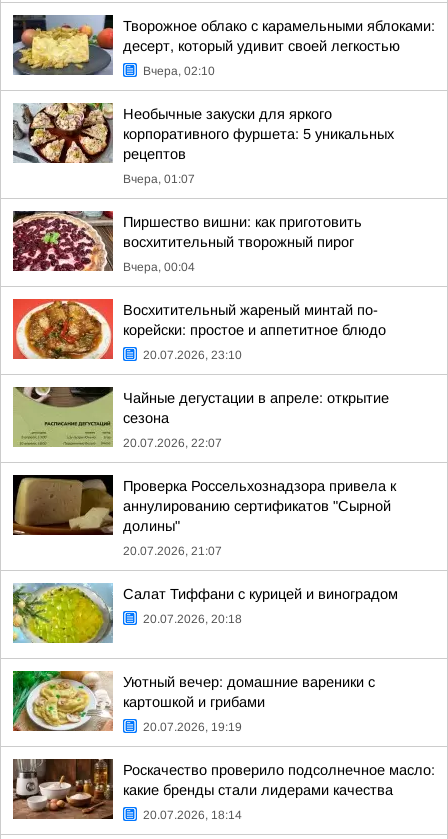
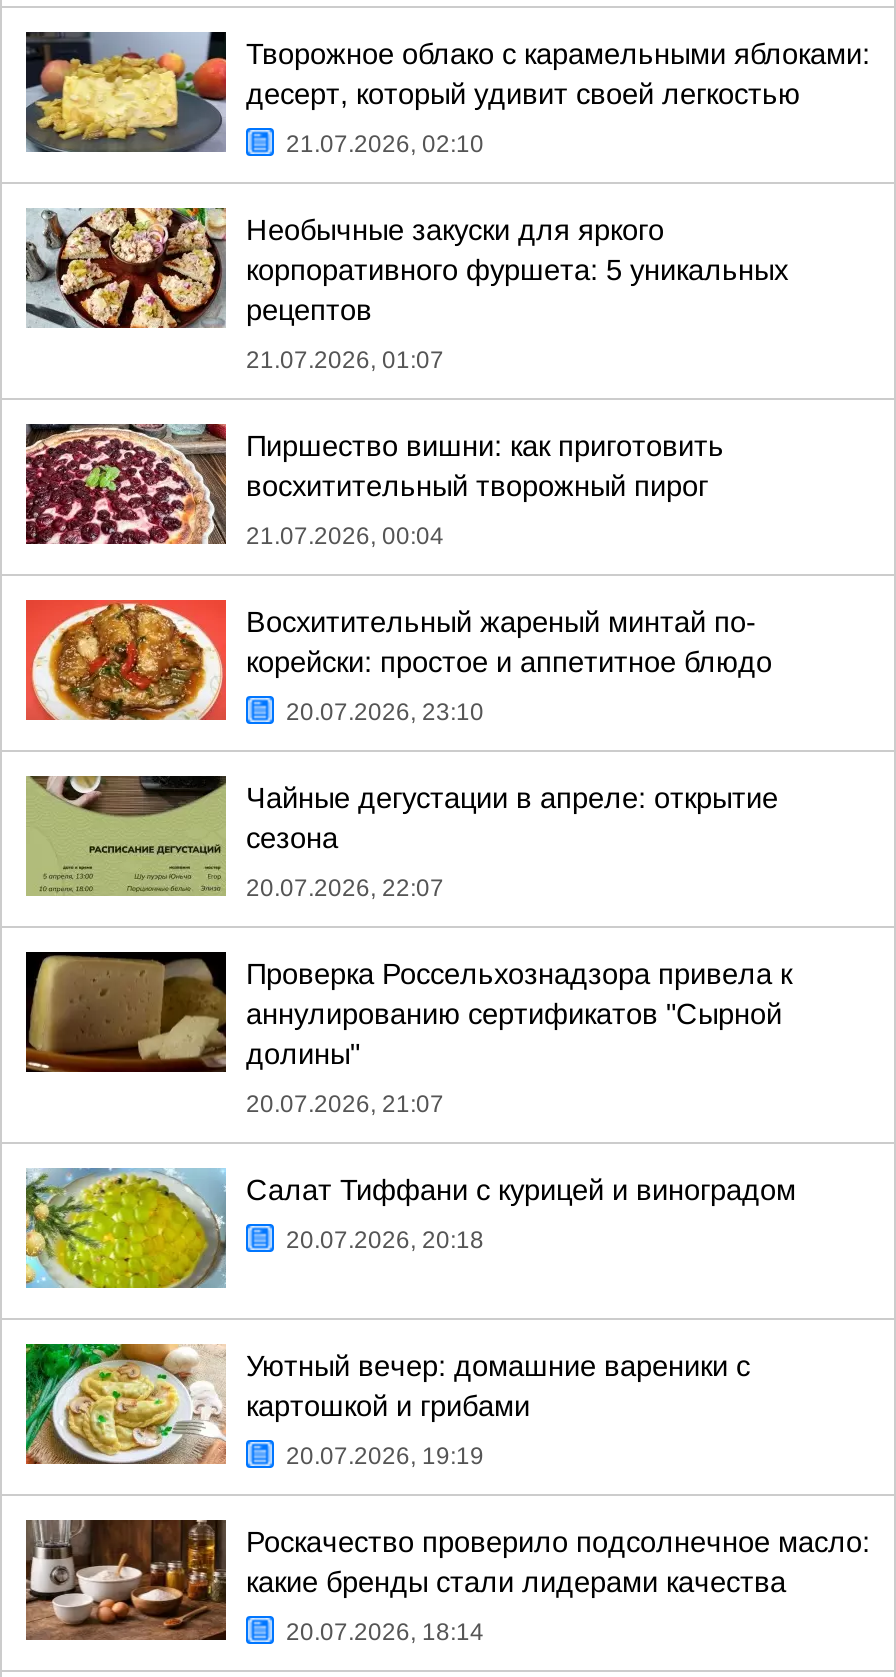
[143,64,215,78] Вчера, 02:10 -> [286,130,484,158] 21.07.2026, 02:10
[123,172,195,186] Вчера, 01:07 -> [246,346,444,374] 21.07.2026, 01:07
[123,260,195,274] Вчера, 00:04 -> [246,522,444,550] 21.07.2026, 00:04

